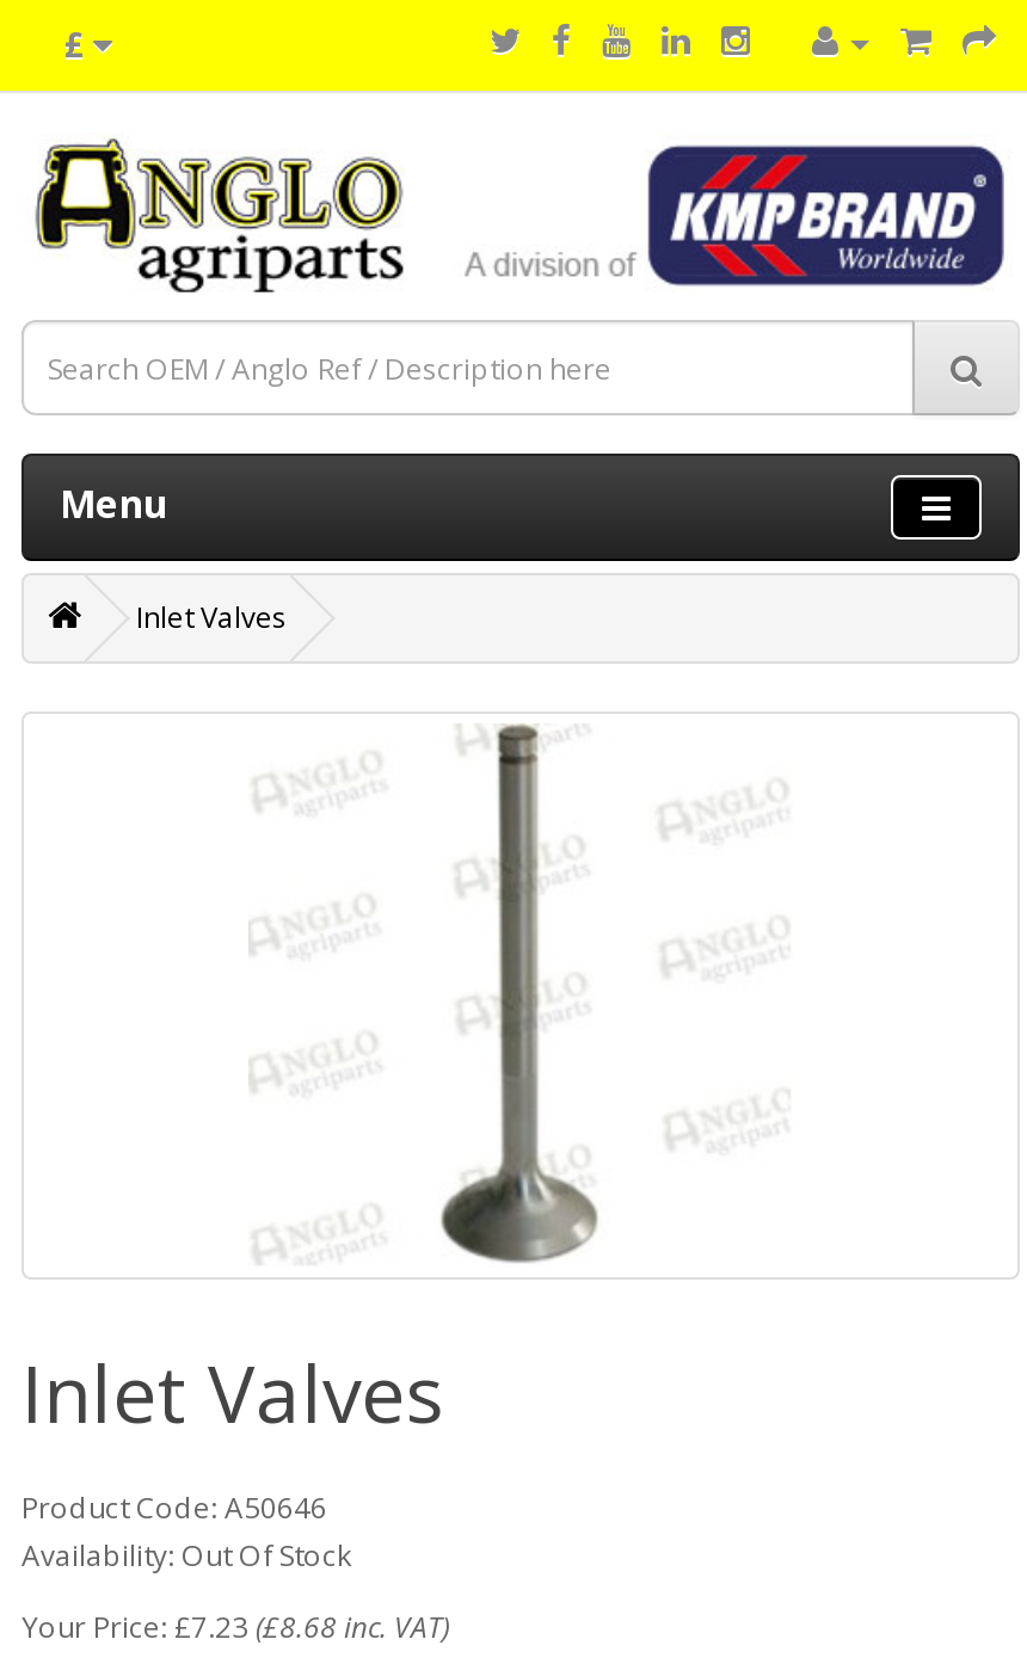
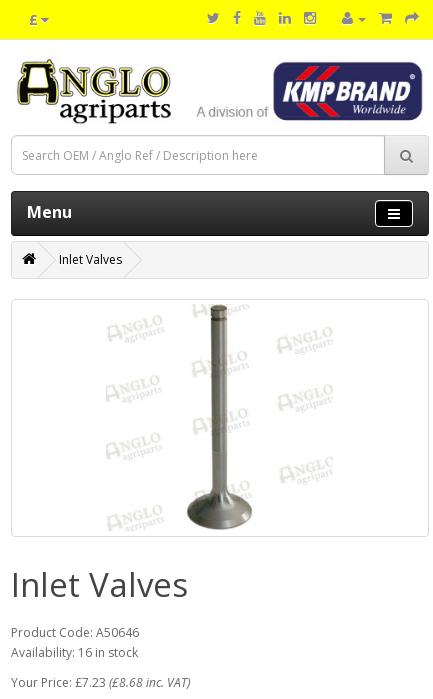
[21,1536,351,1576] Availability: Out Of Stock -> [11,644,138,661] Availability: 16 in stock

